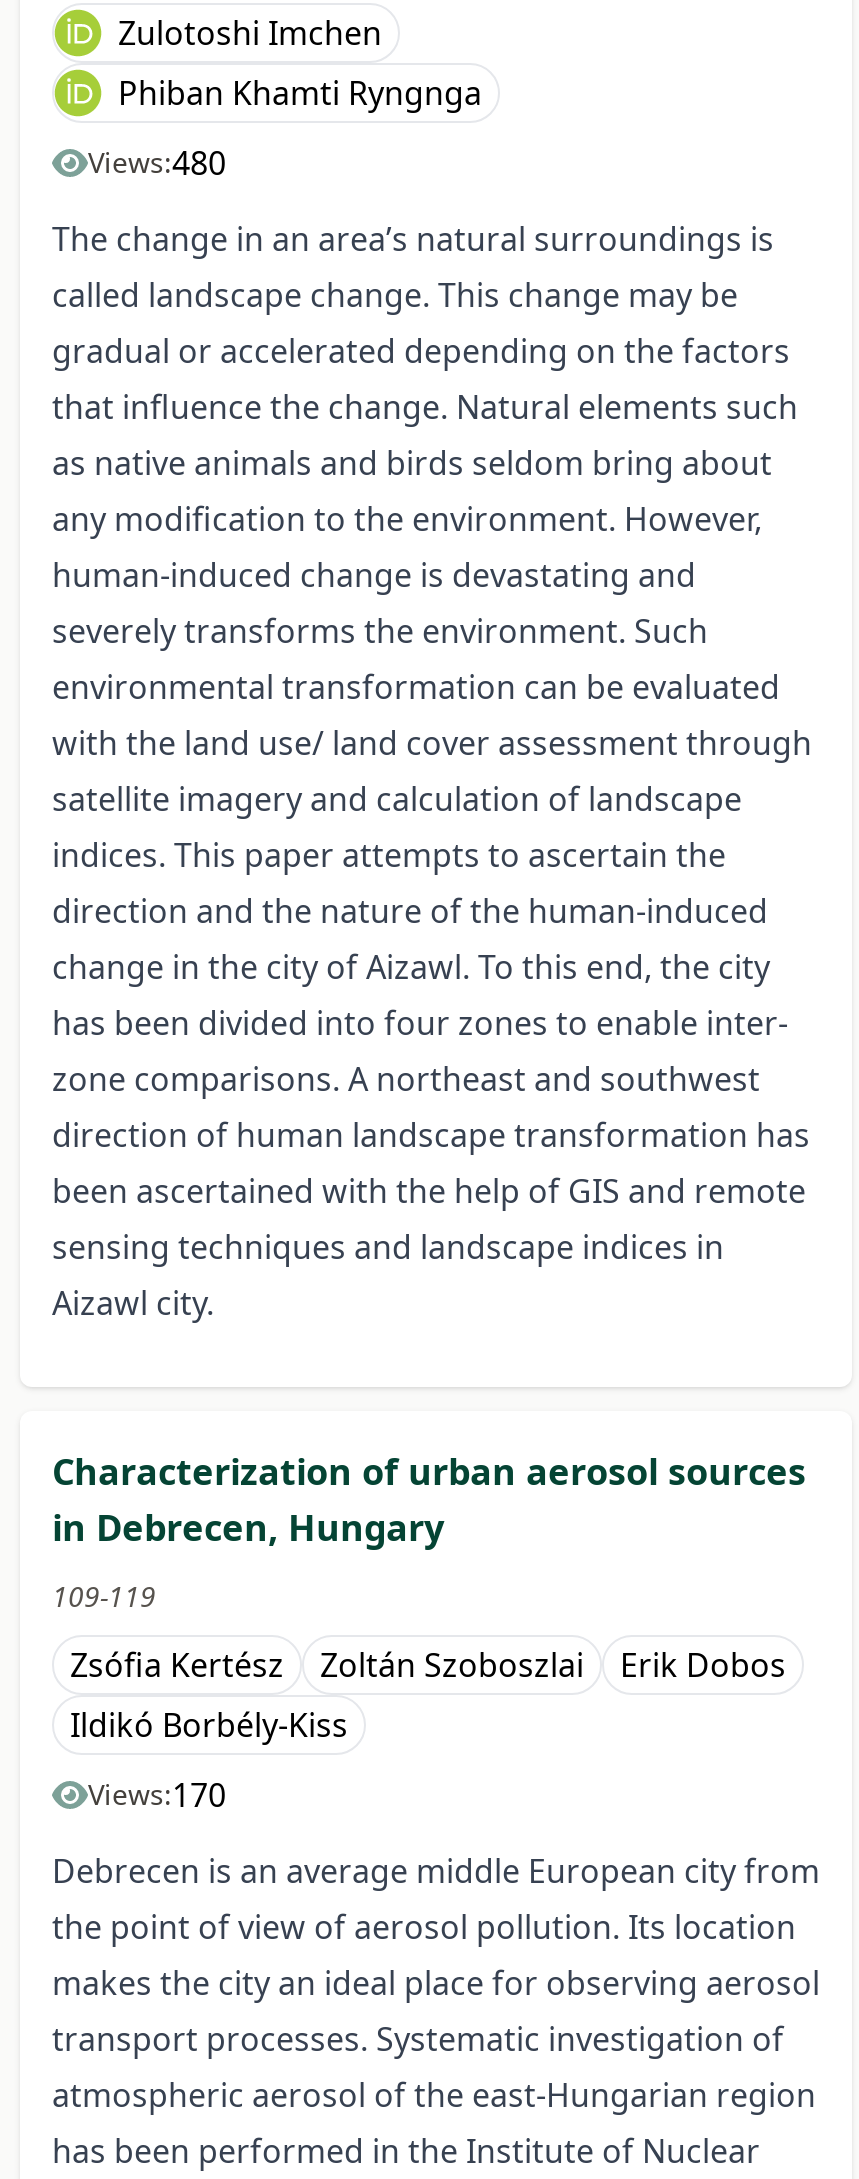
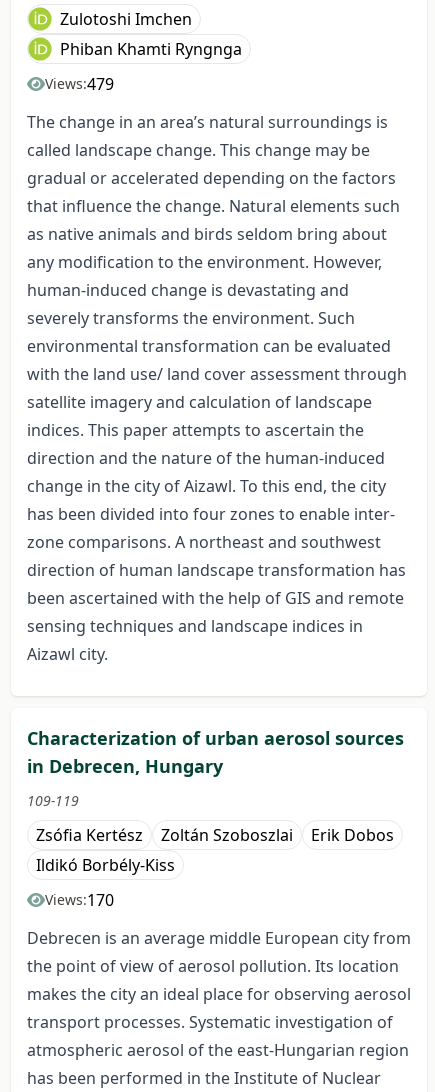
[88,141,226,185] Views:480 -> [45,73,114,95] Views:479

